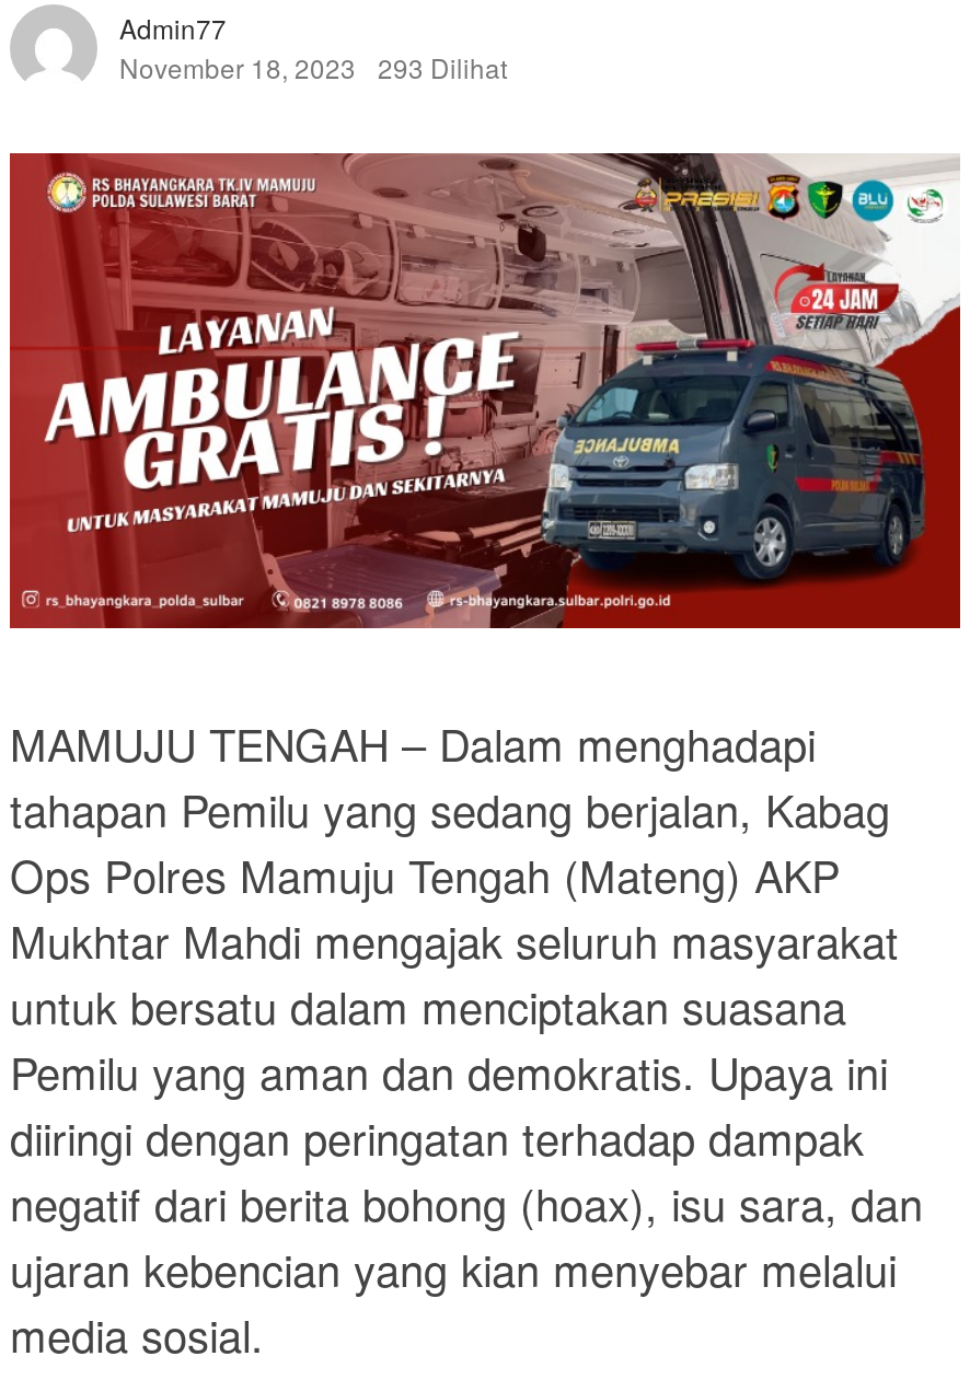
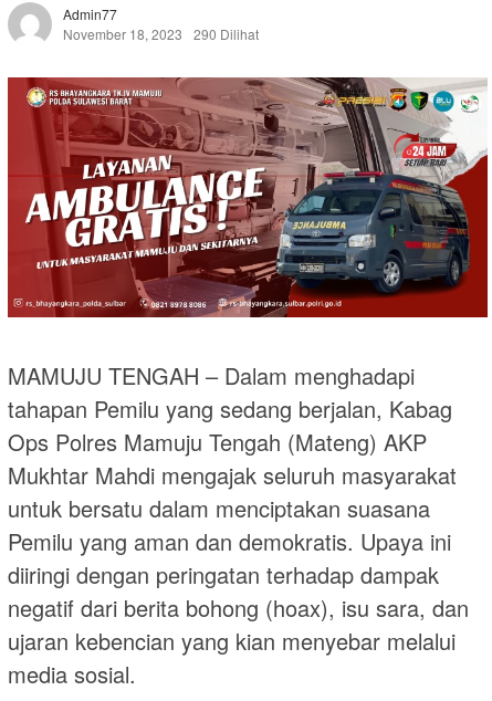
[119,49,507,86] November 18, 2023 293 Dilihat -> [63,25,259,43] November 18, 2023 290 Dilihat

